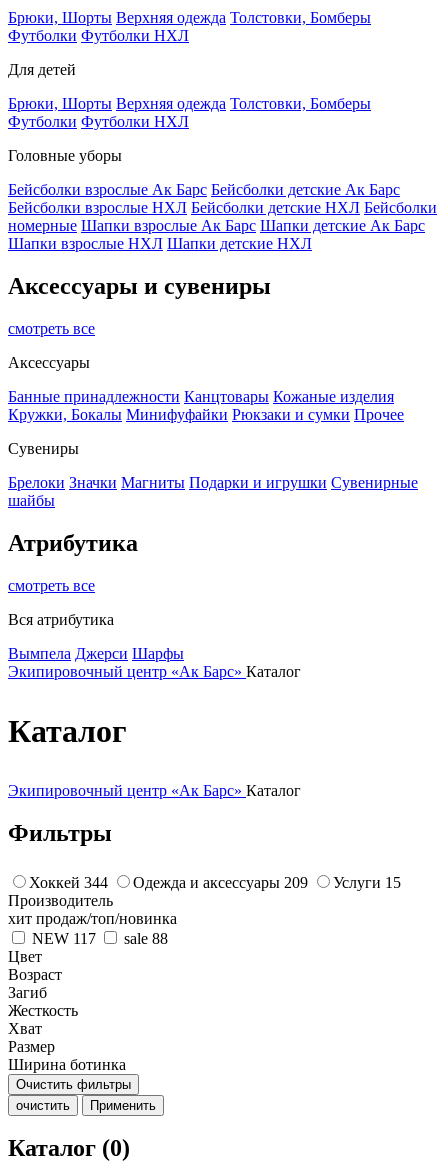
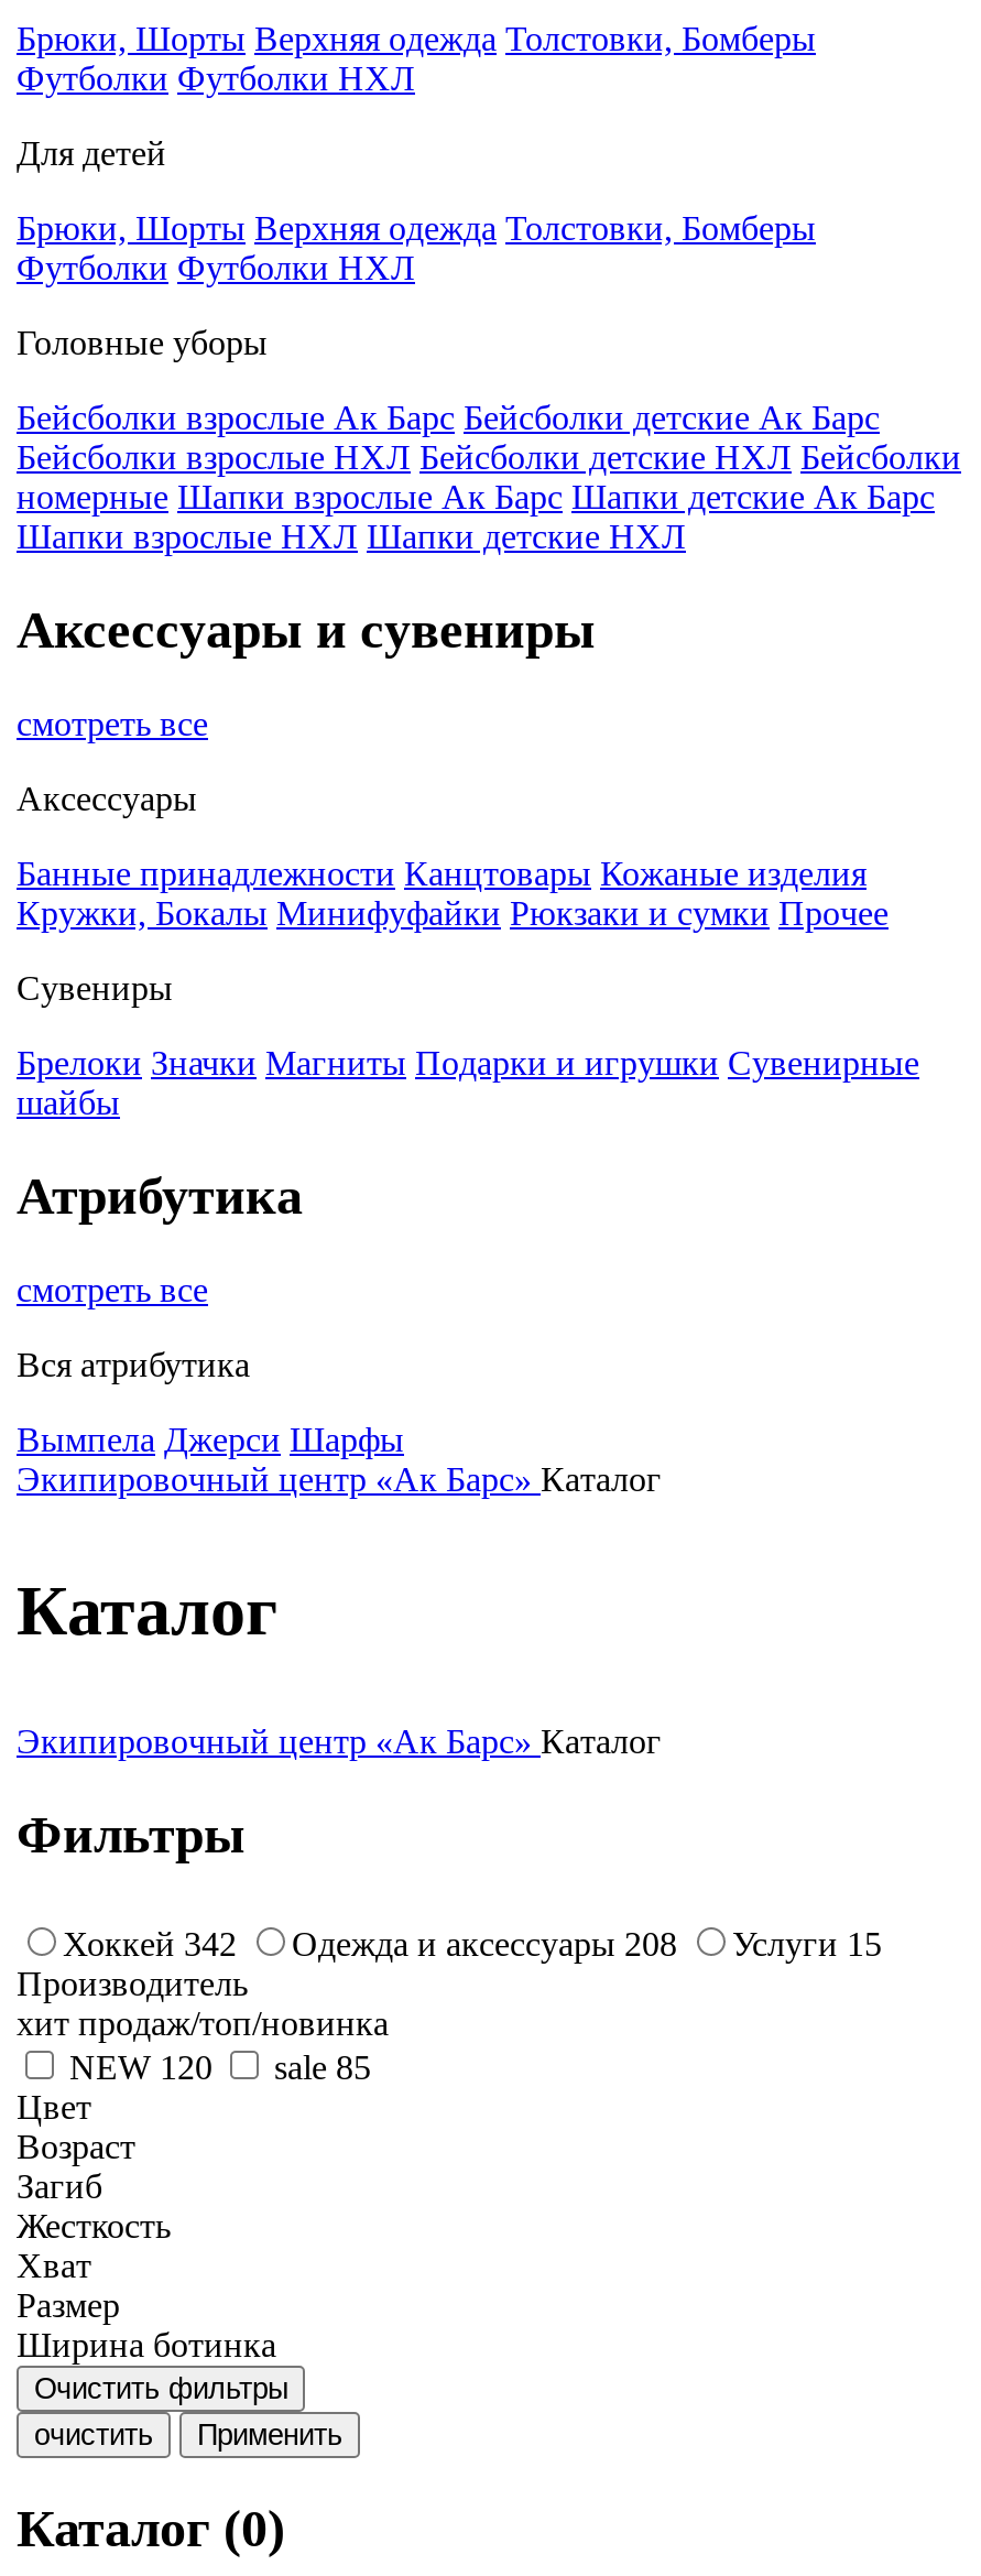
[29,873,108,890] Хоккей 344 -> [63,1924,237,1961] Хоккей 342
[133,873,308,890] Одежда и аксессуары 209 -> [292,1924,677,1961] Одежда и аксессуары 208
[32,929,96,946] NEW 117 -> [69,2047,212,2085] NEW 120
[124,929,168,946] sale 88 -> [274,2047,371,2085] sale 85

